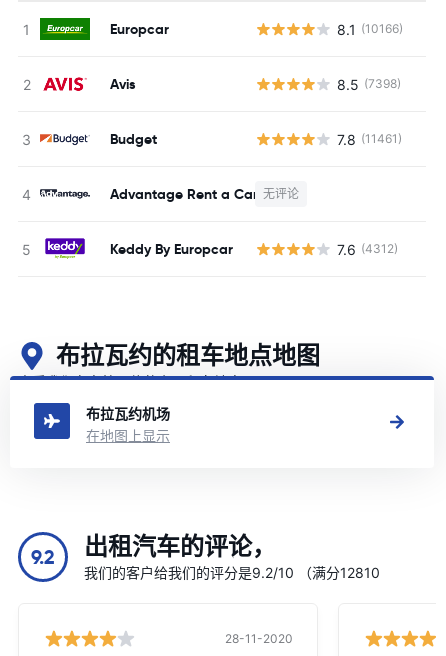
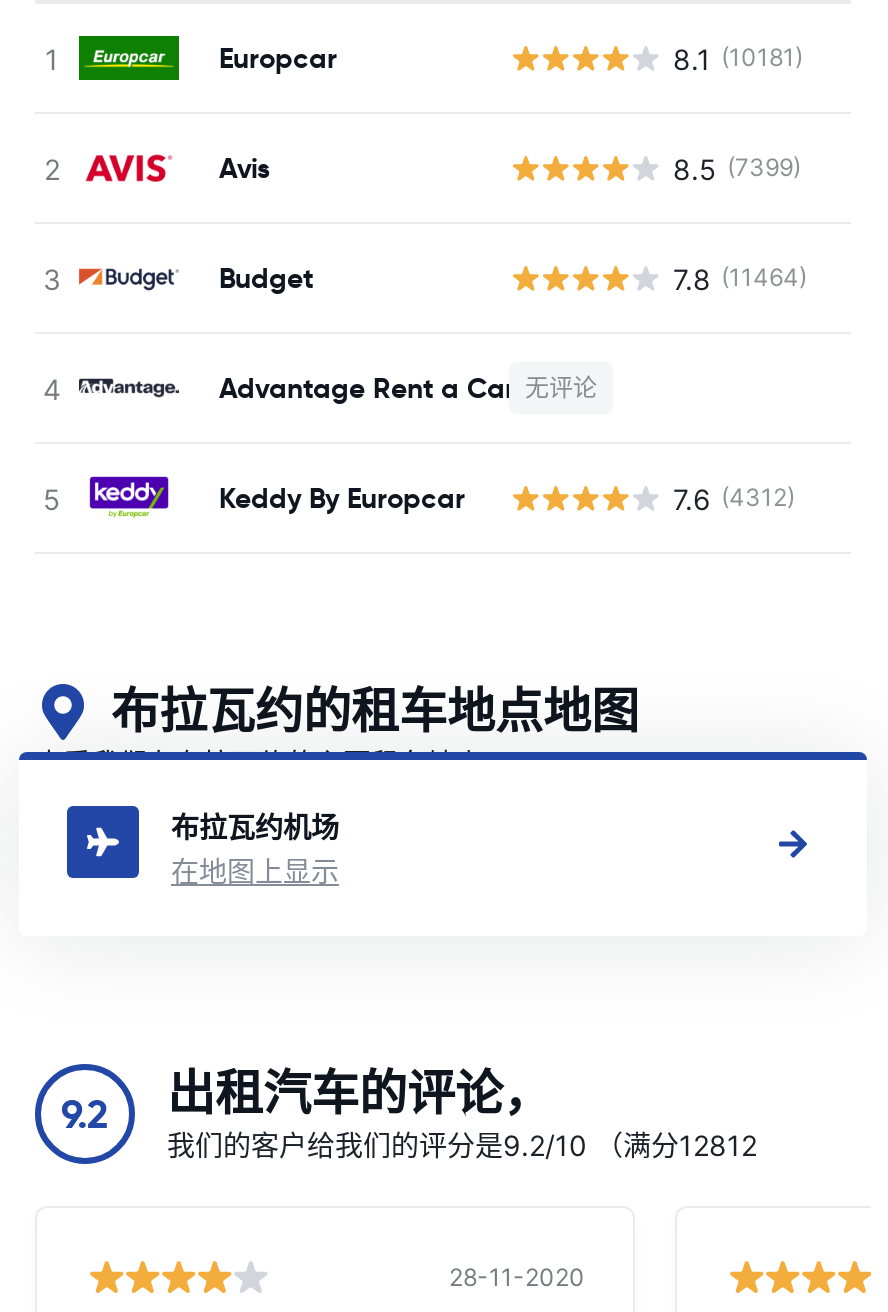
[337,20,403,37] 8.1 (10166) -> [673,41,803,75] 8.1 (10181)
[337,75,401,92] 8.5 (7398) -> [673,151,801,185] 8.5 (7399)
[337,130,402,147] 7.8 (11461) -> [673,261,807,295] 7.8 (11464)
[84,564,380,581] 我们的客户给我们的评分是9.2/10 （满分12810 -> [167,1128,757,1162] 我们的客户给我们的评分是9.2/10 （满分12812

